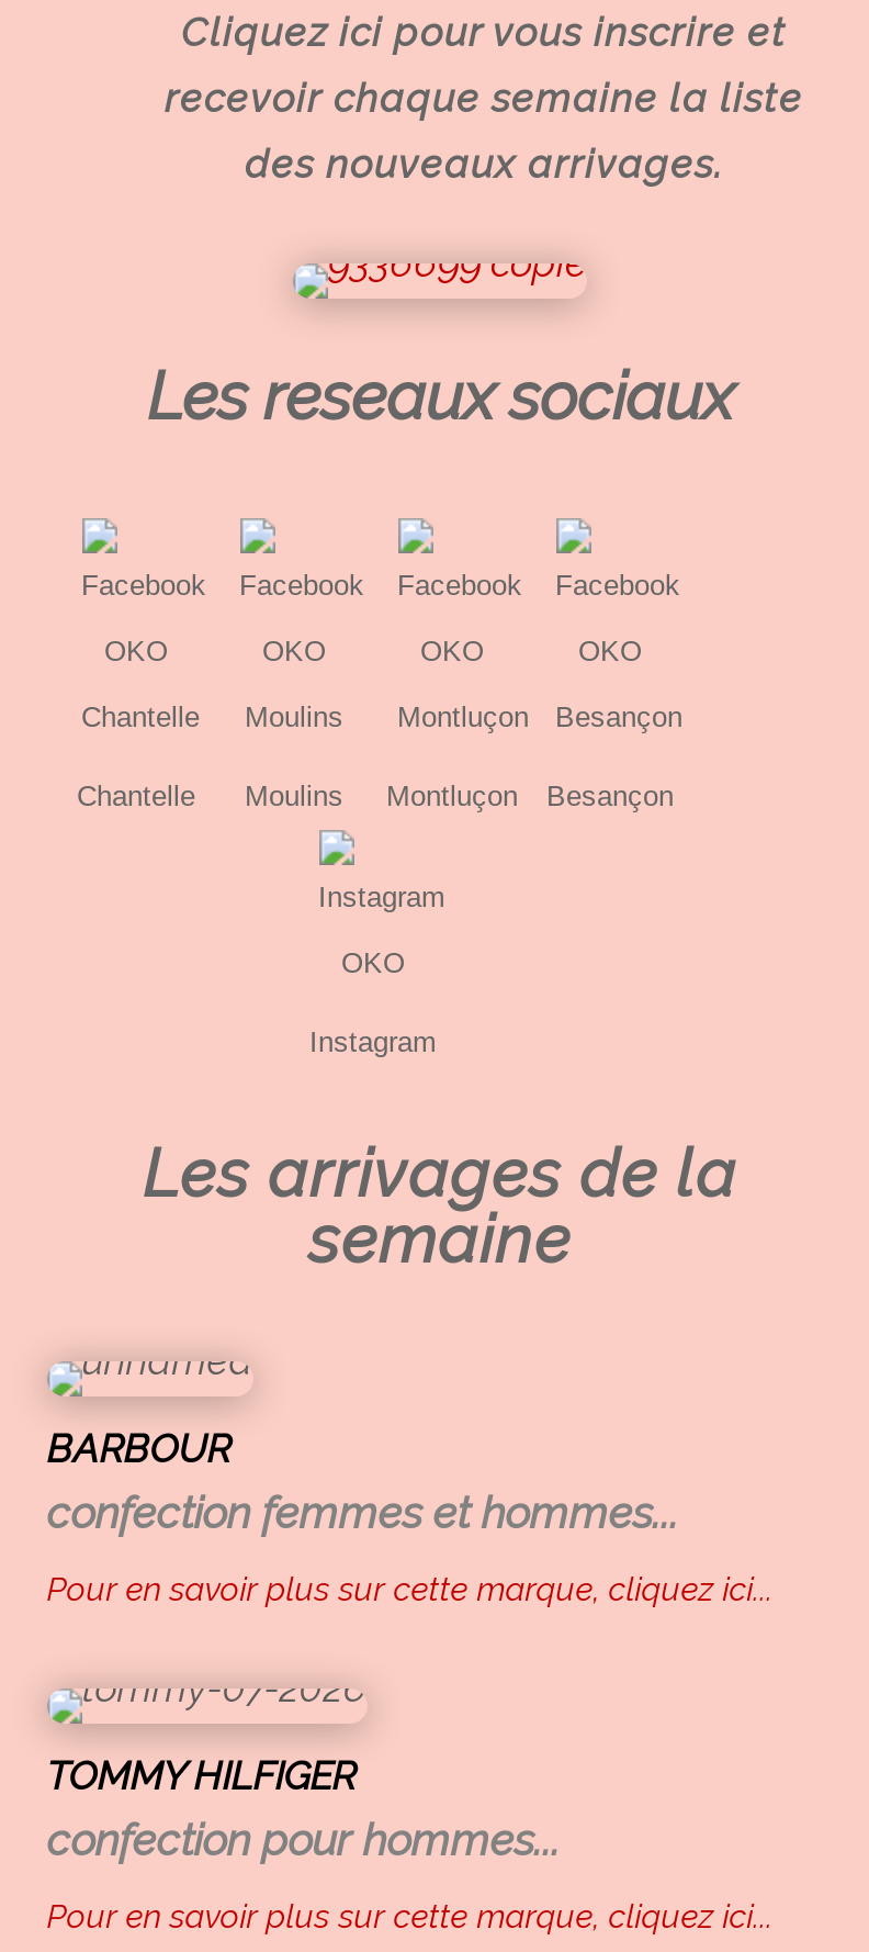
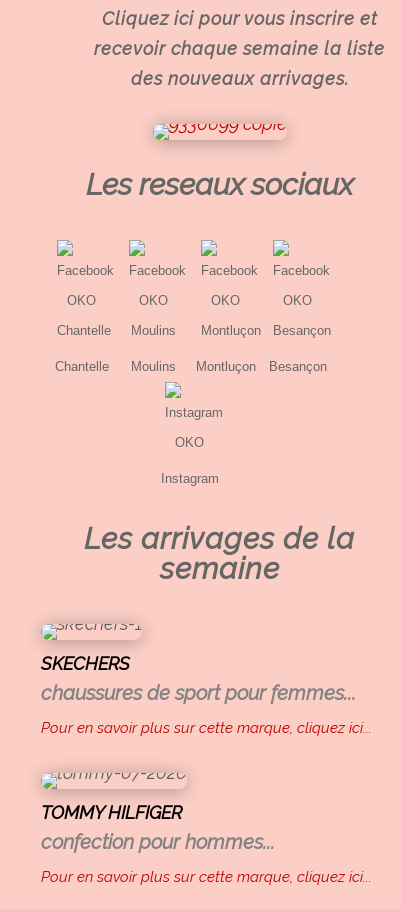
[47,1426,679,1540] BARBOUR | confection femmes et hommes... -> [41,653,356,705] SKECHERS | chaussures de sport pour femmes...

